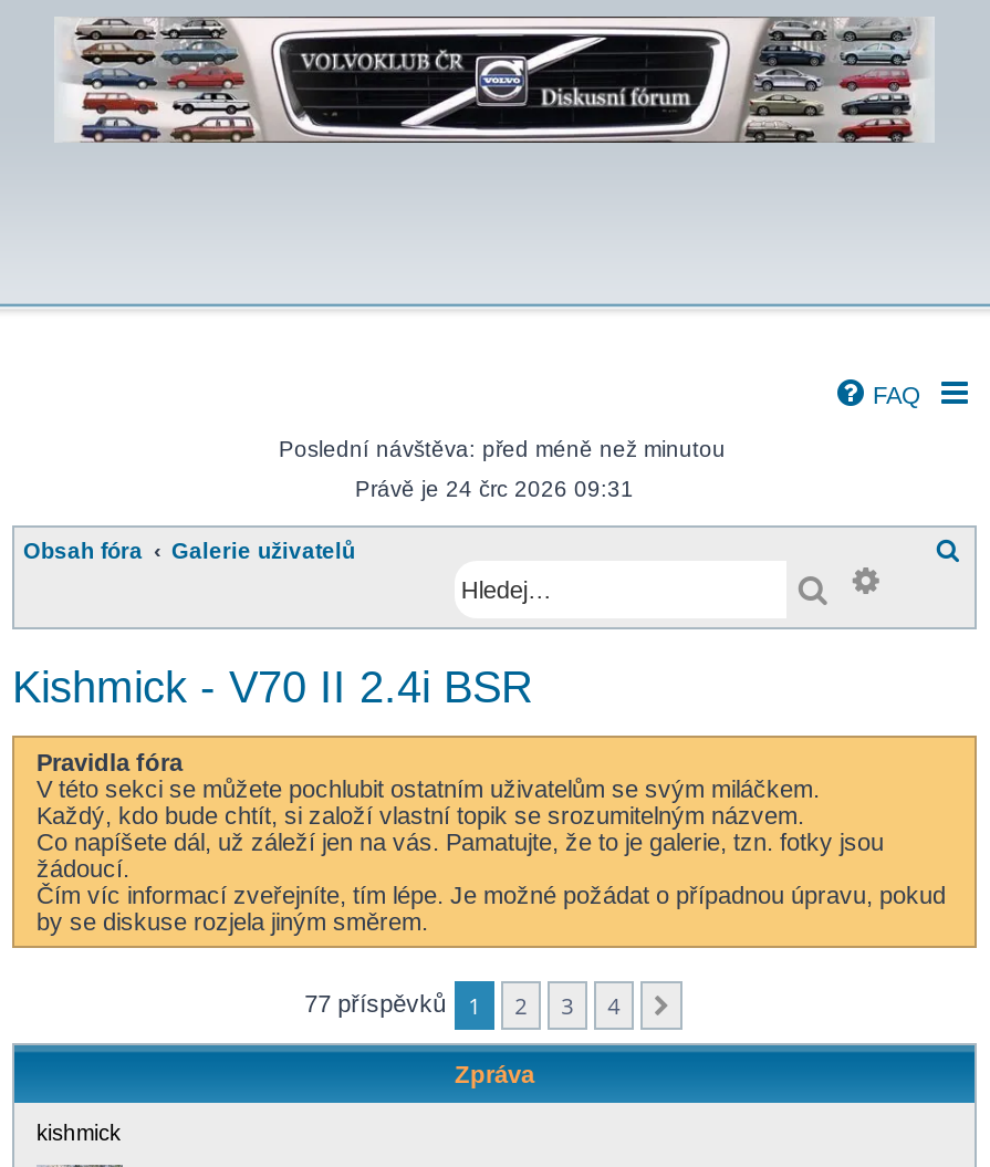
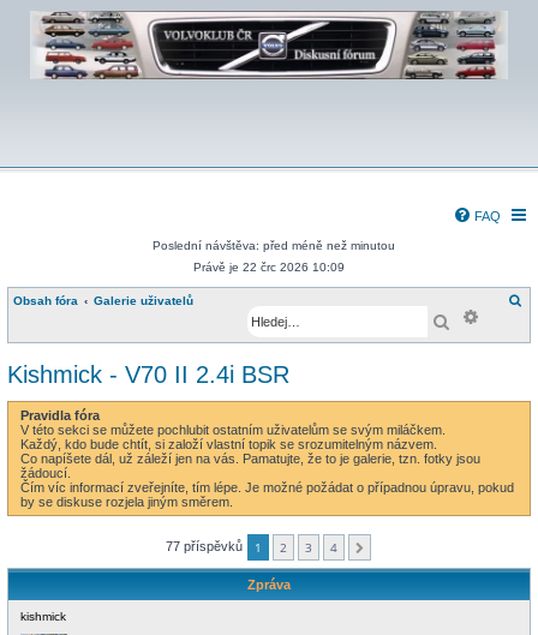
[355,477,634,501] Právě je 24 črc 2026 09:31 -> [193,260,345,274] Právě je 22 črc 2026 10:09

